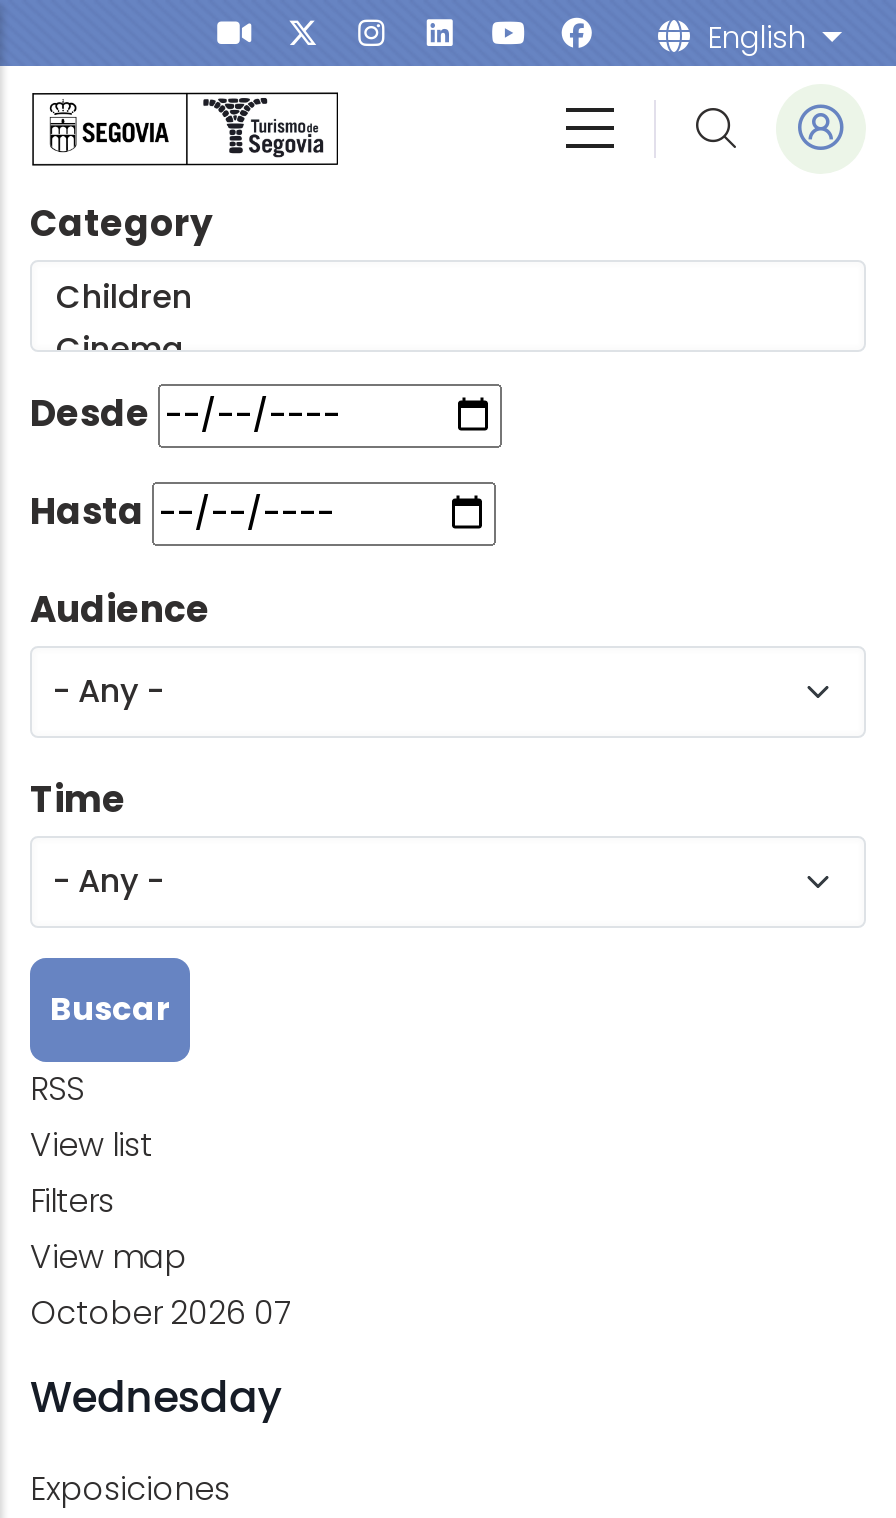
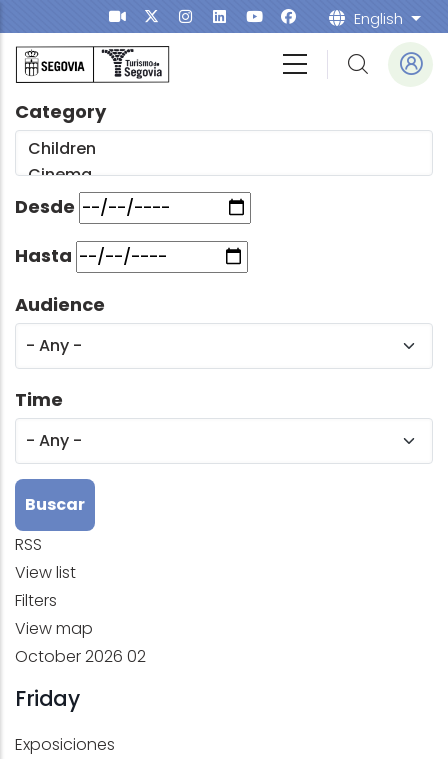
[30,1290,292,1336] October 2026 07 -> [15,645,146,668] October 2026 02
[30,1368,281,1426] Wednesday -> [15,684,80,713] Friday

